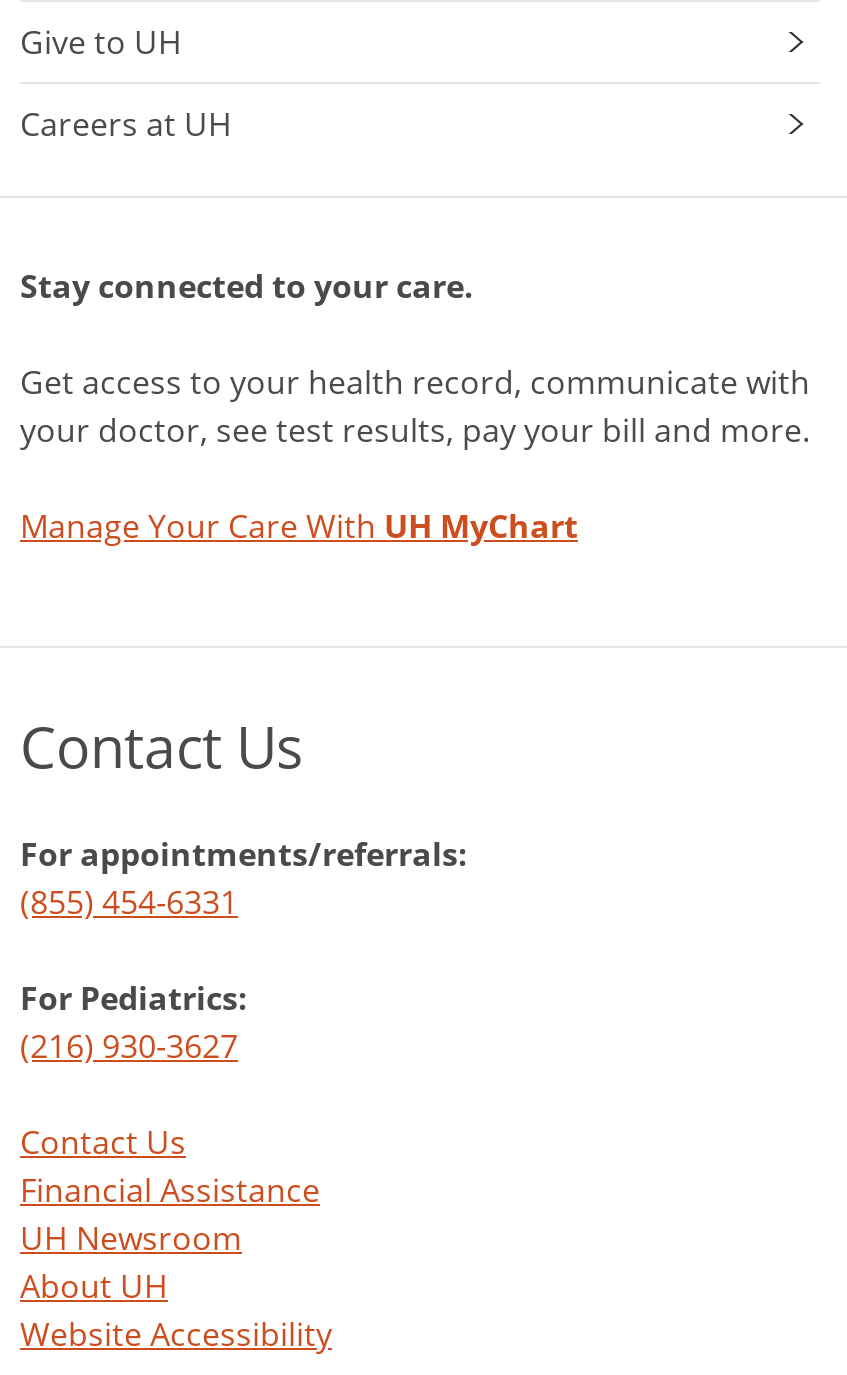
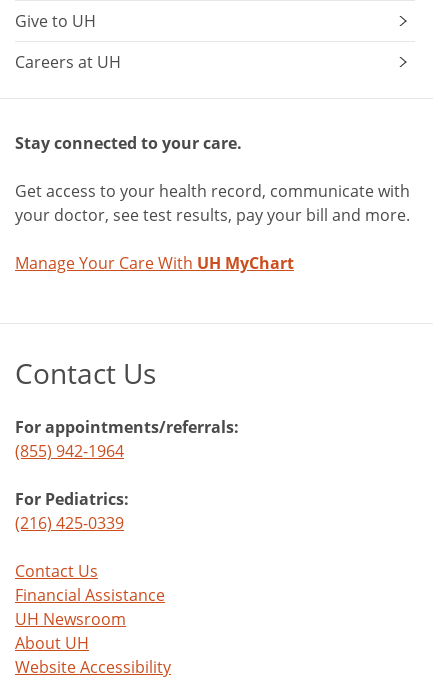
[20,880,238,922] (855) 454-6331 -> [15,440,124,461] (855) 942-1964
[20,1024,238,1066] (216) 930-3627 -> [15,512,124,533] (216) 425-0339

